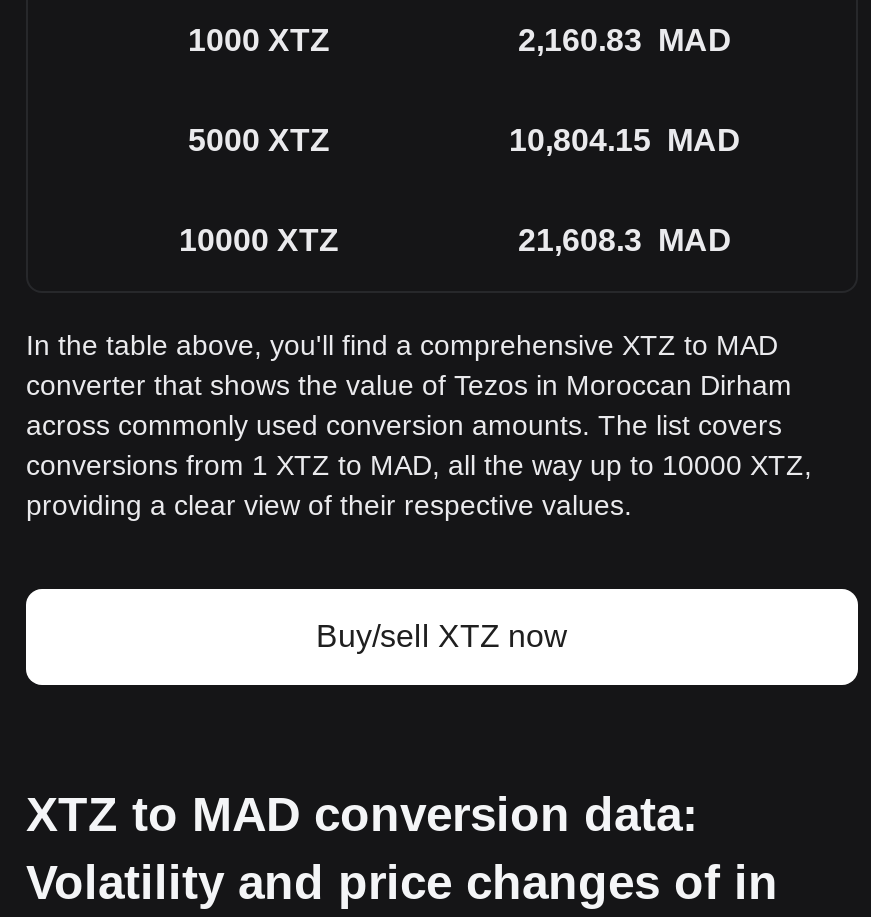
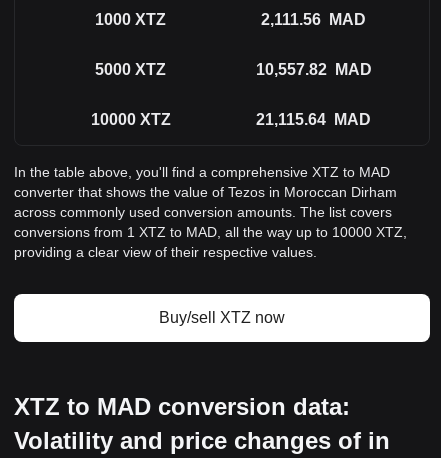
[518,23,732,57] 2,160.83 MAD -> [261,11,366,28] 2,111.56 MAD
[509,123,741,157] 10,804.15 MAD -> [255,61,371,78] 10,557.82 MAD
[518,223,732,257] 21,608.3 MAD -> [256,111,371,128] 21,115.64 MAD

